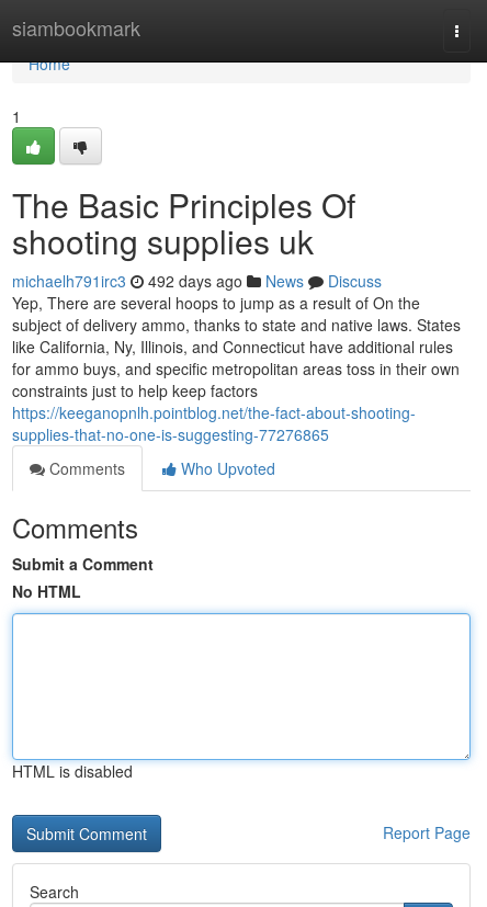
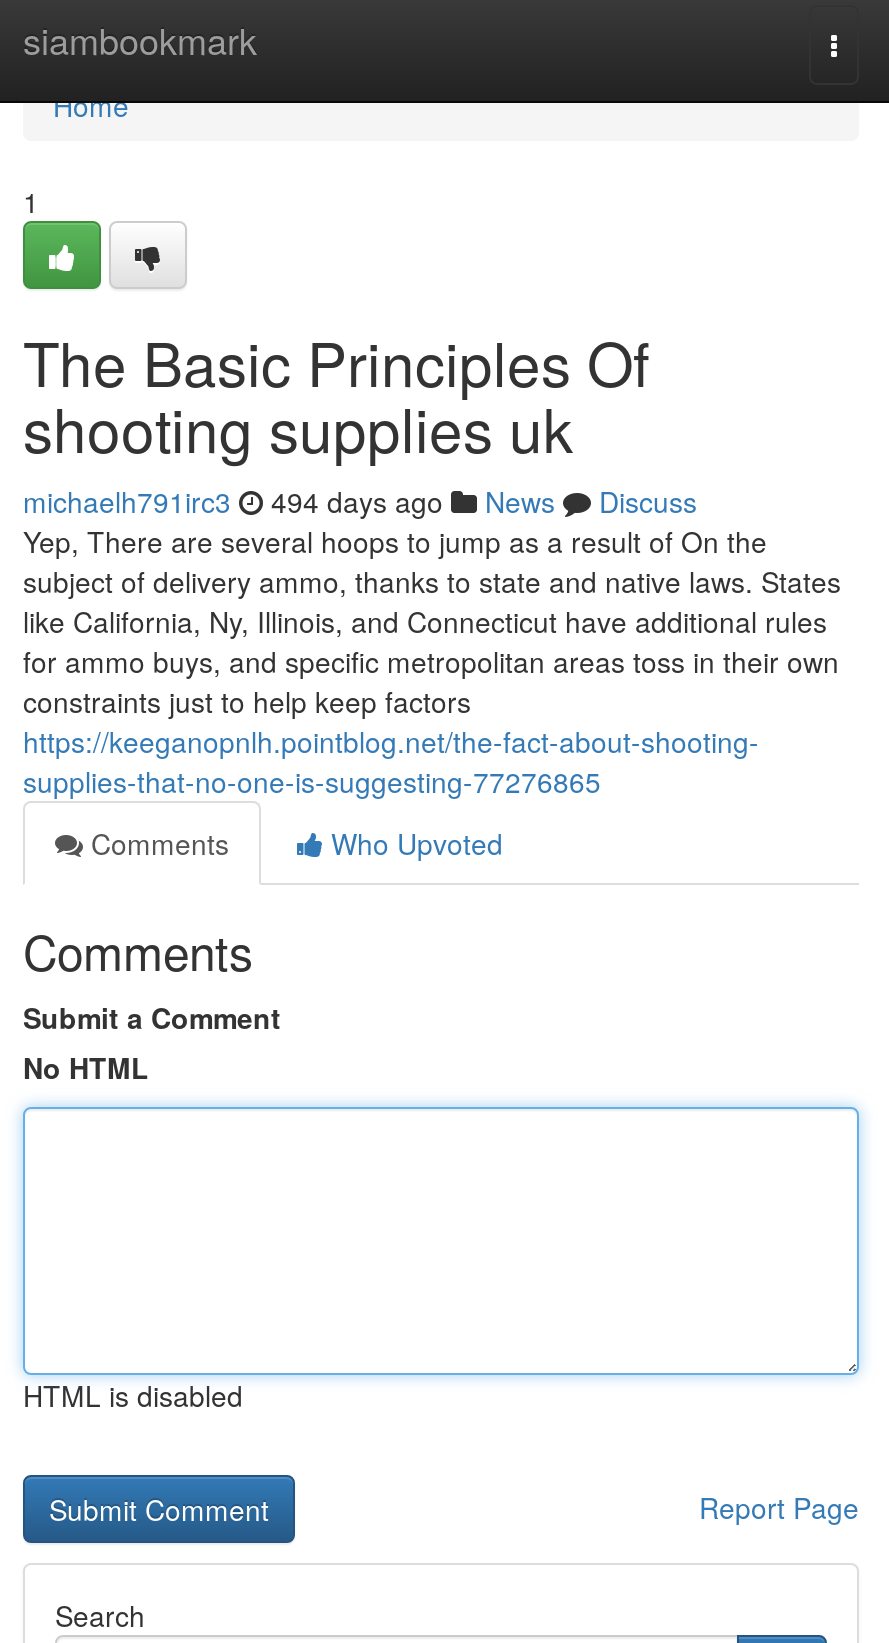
[12,270,382,292] michaelh791irc3 492 days ago News Discuss -> [23,481,697,521] michaelh791irc3 494 days ago News Discuss

